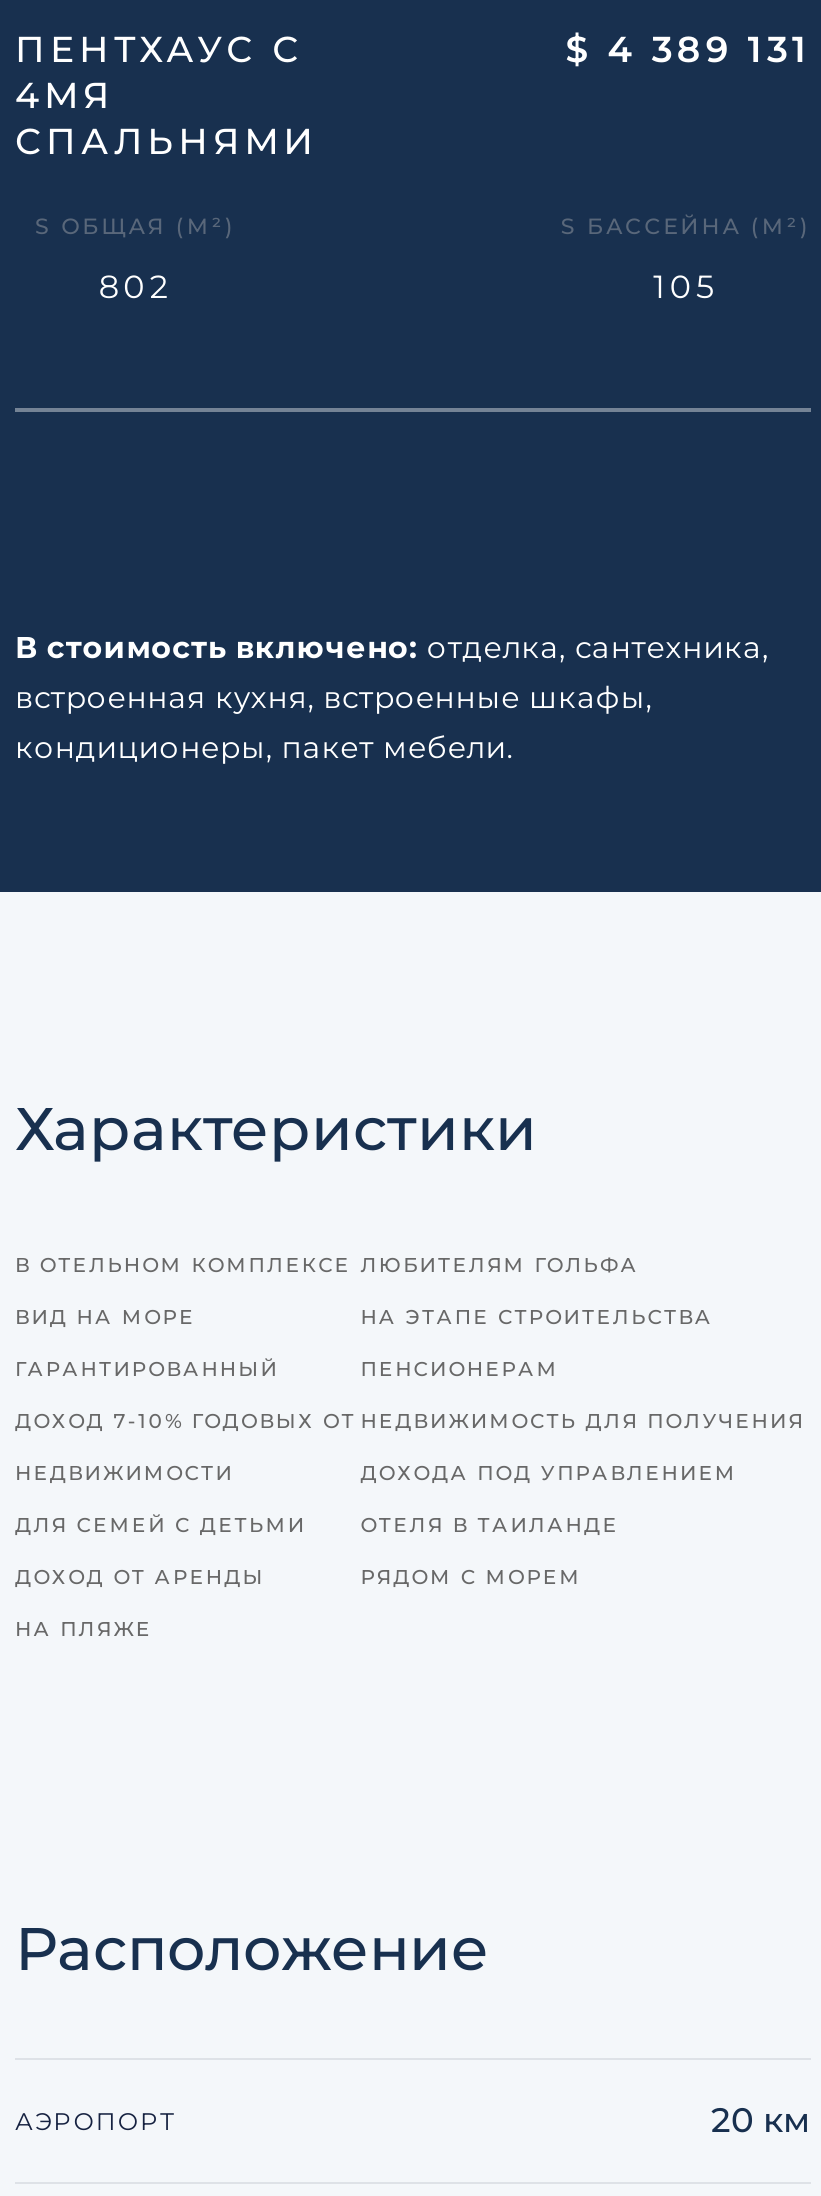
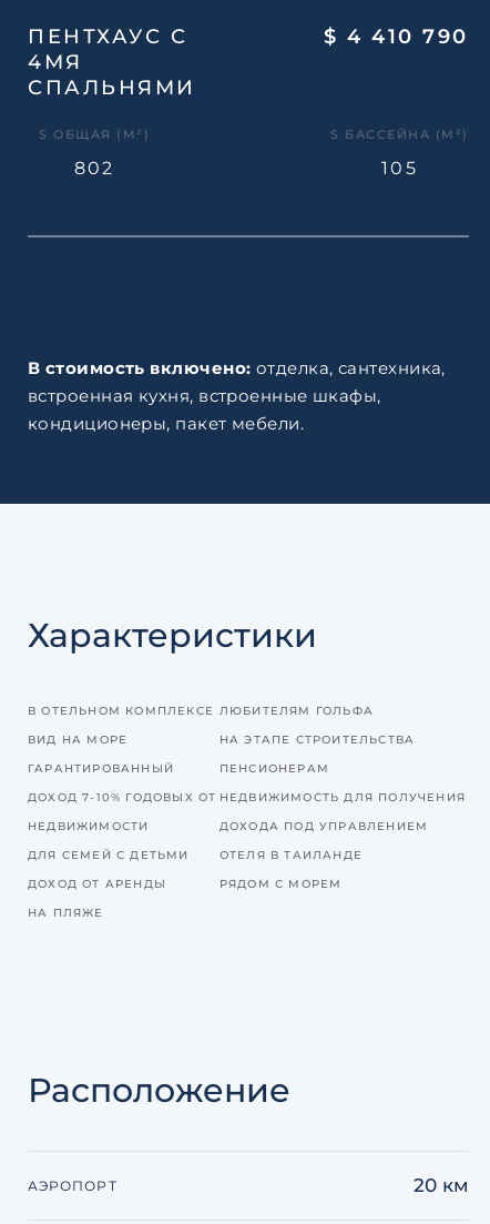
[566,28,811,72] $ 4 389 131 -> [324,24,469,49] $ 4 410 790

